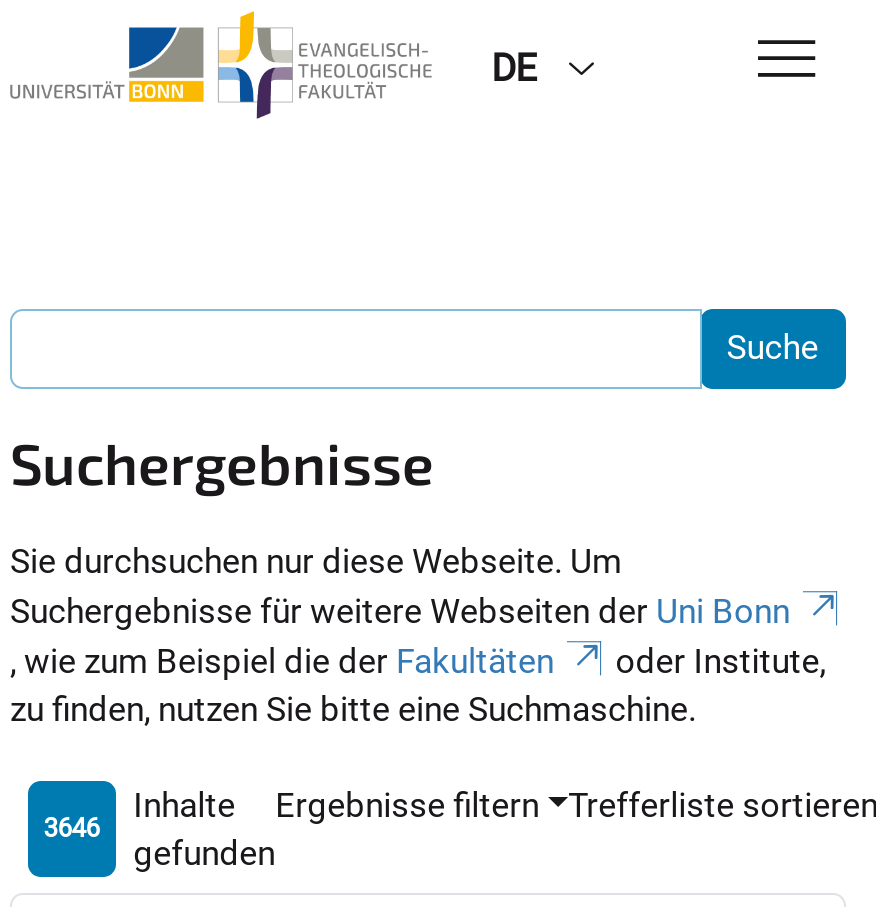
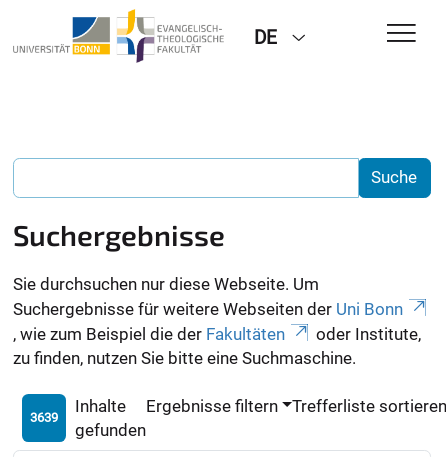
[44,813,100,843] 3646 -> [30,410,58,425] 3639

